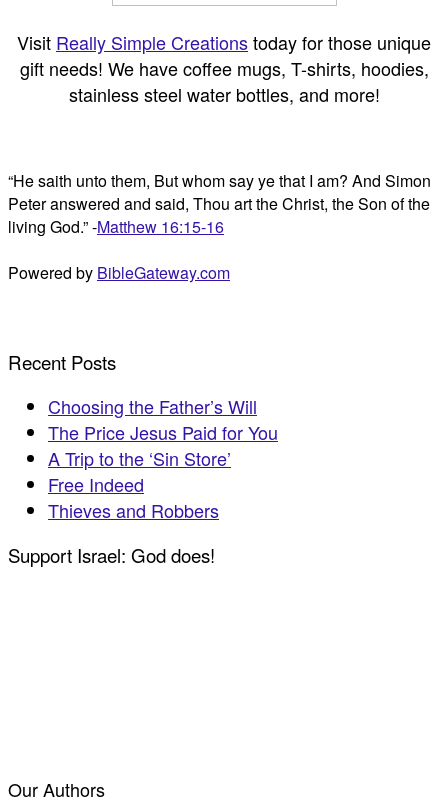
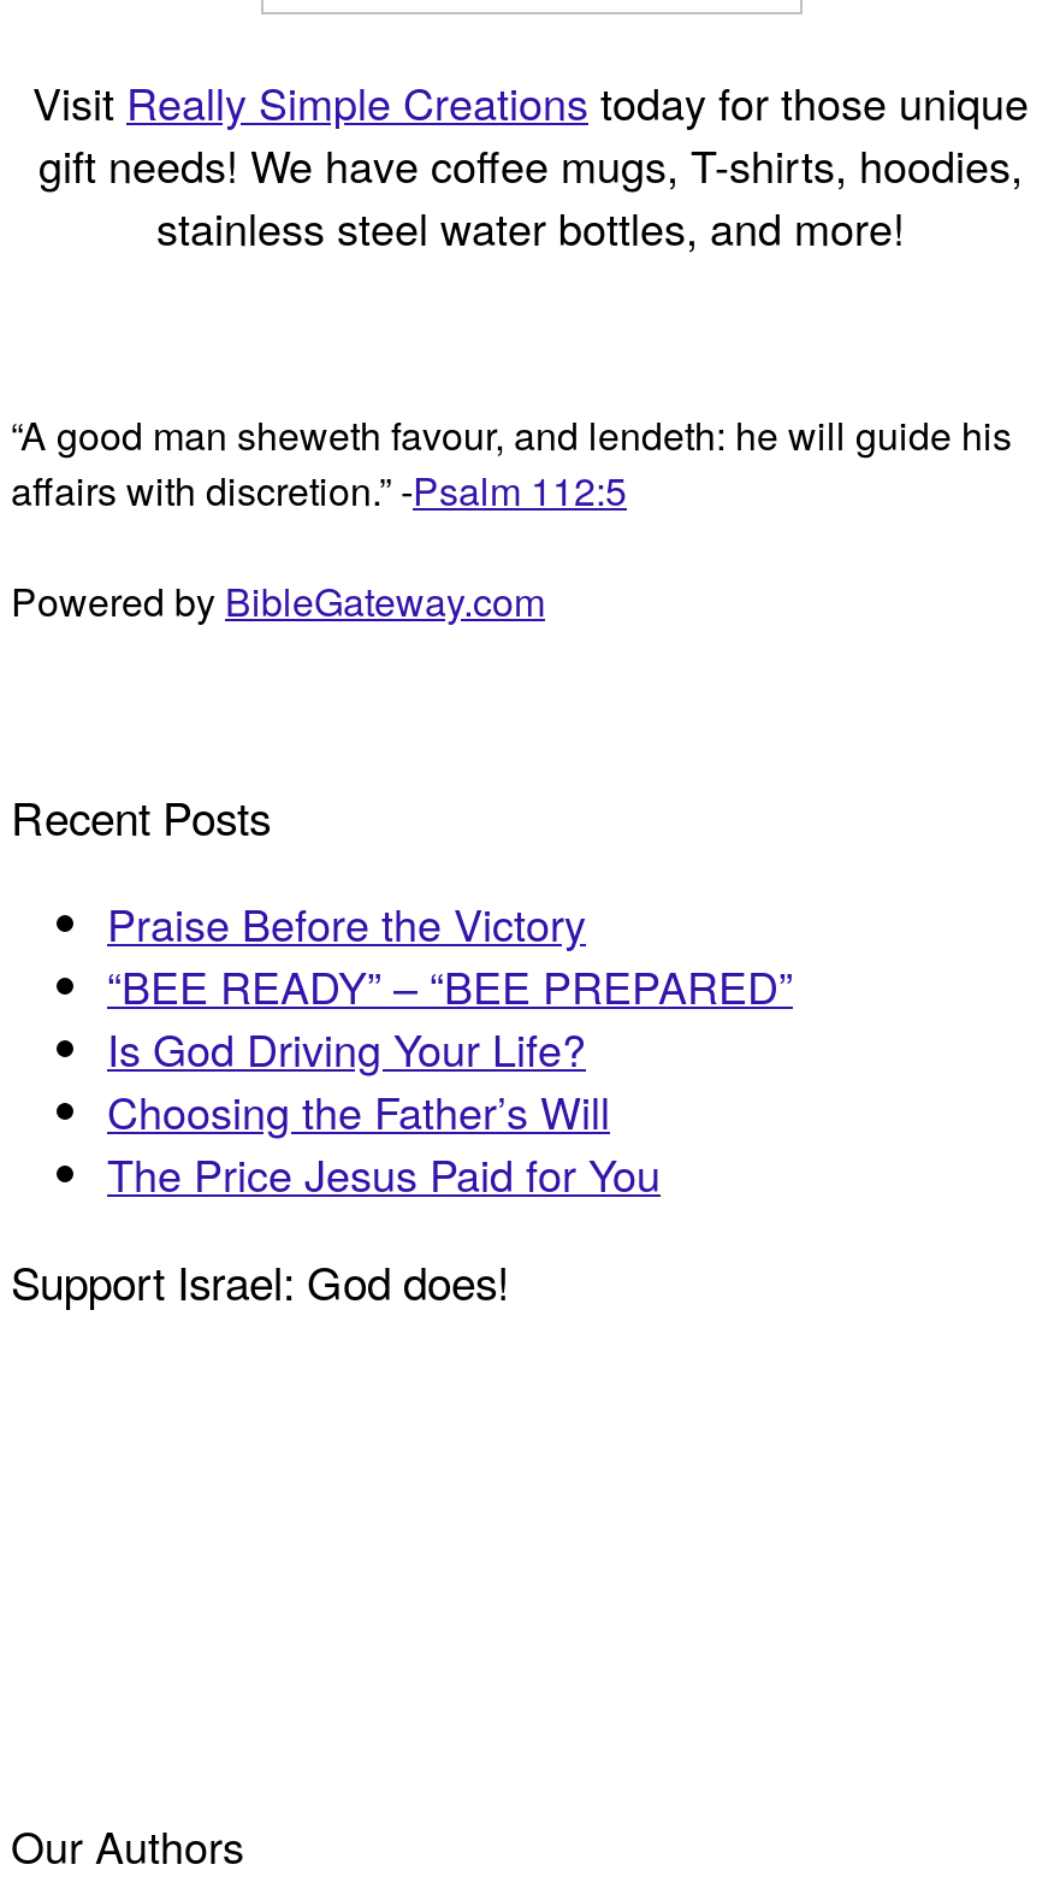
[8,169,431,238] “He saith unto them, But whom say ye that I am? And Simon | Peter answered and said, Thou art the Christ, the Son of the | living God.” - Matthew 16:15-16 -> [11,407,1012,518] “A good man sheweth favour, and lendeth: he will guide his | affairs with discretion.” - Psalm 112:5
none -> [107,892,793,1080] Praise Before the Victory | “BEE READY” – “BEE PREPARED” | Is God Driving Your Life?
moved [48,393,278,445] -> [107,1080,661,1205]: Choosing the Father’s Will | The Price Jesus Paid for You
[48,445,231,523] A Trip to the ‘Sin Store’ | Free Indeed | Thieves and Robbers -> none

